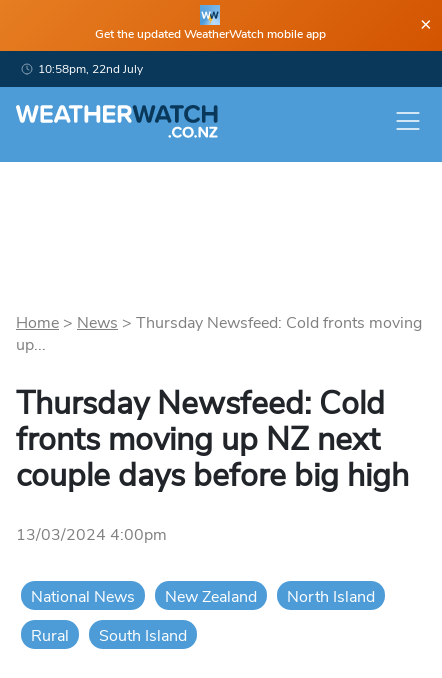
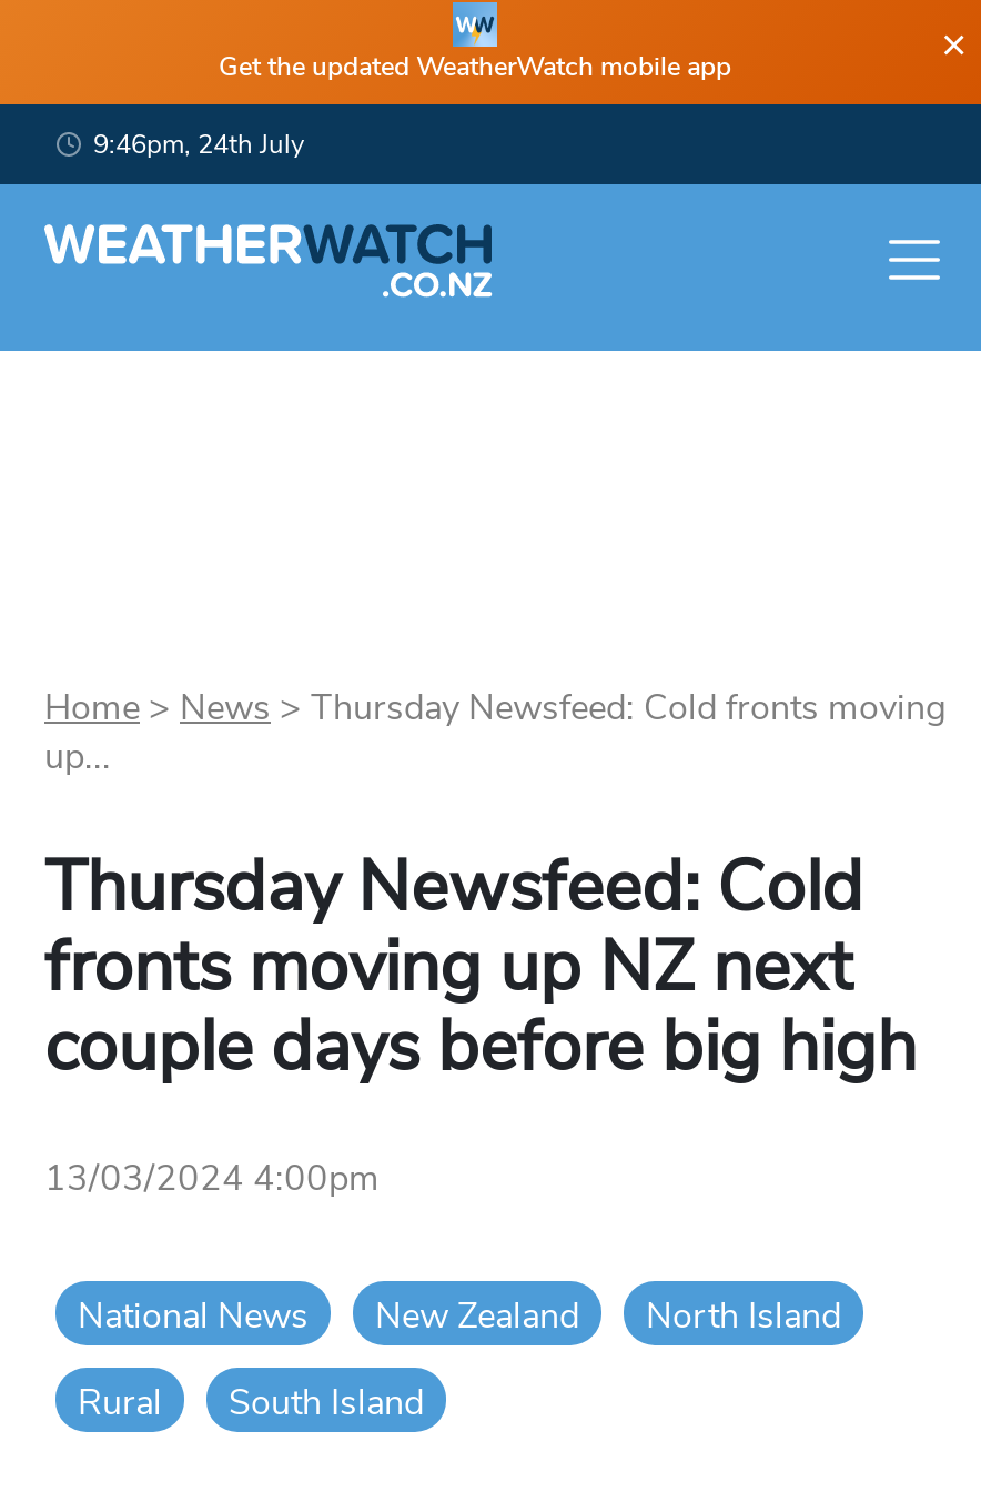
[38,61,143,77] 10:58pm, 22nd July -> [93,127,304,162] 9:46pm, 24th July

